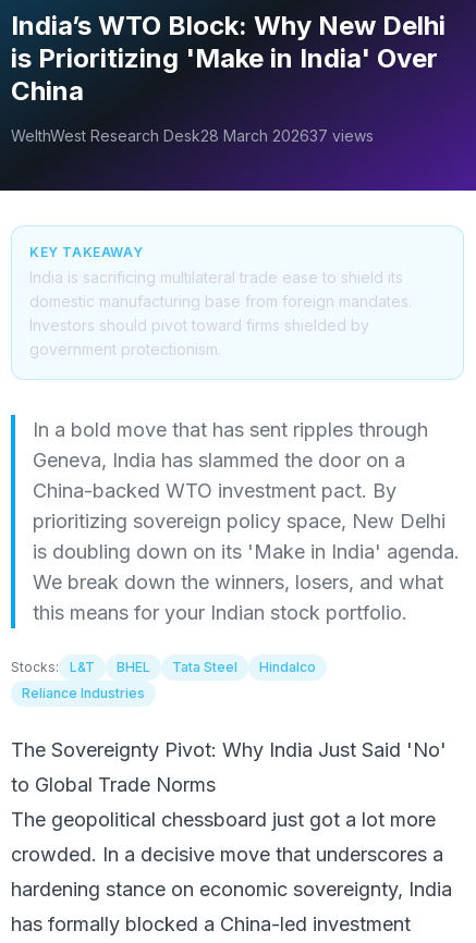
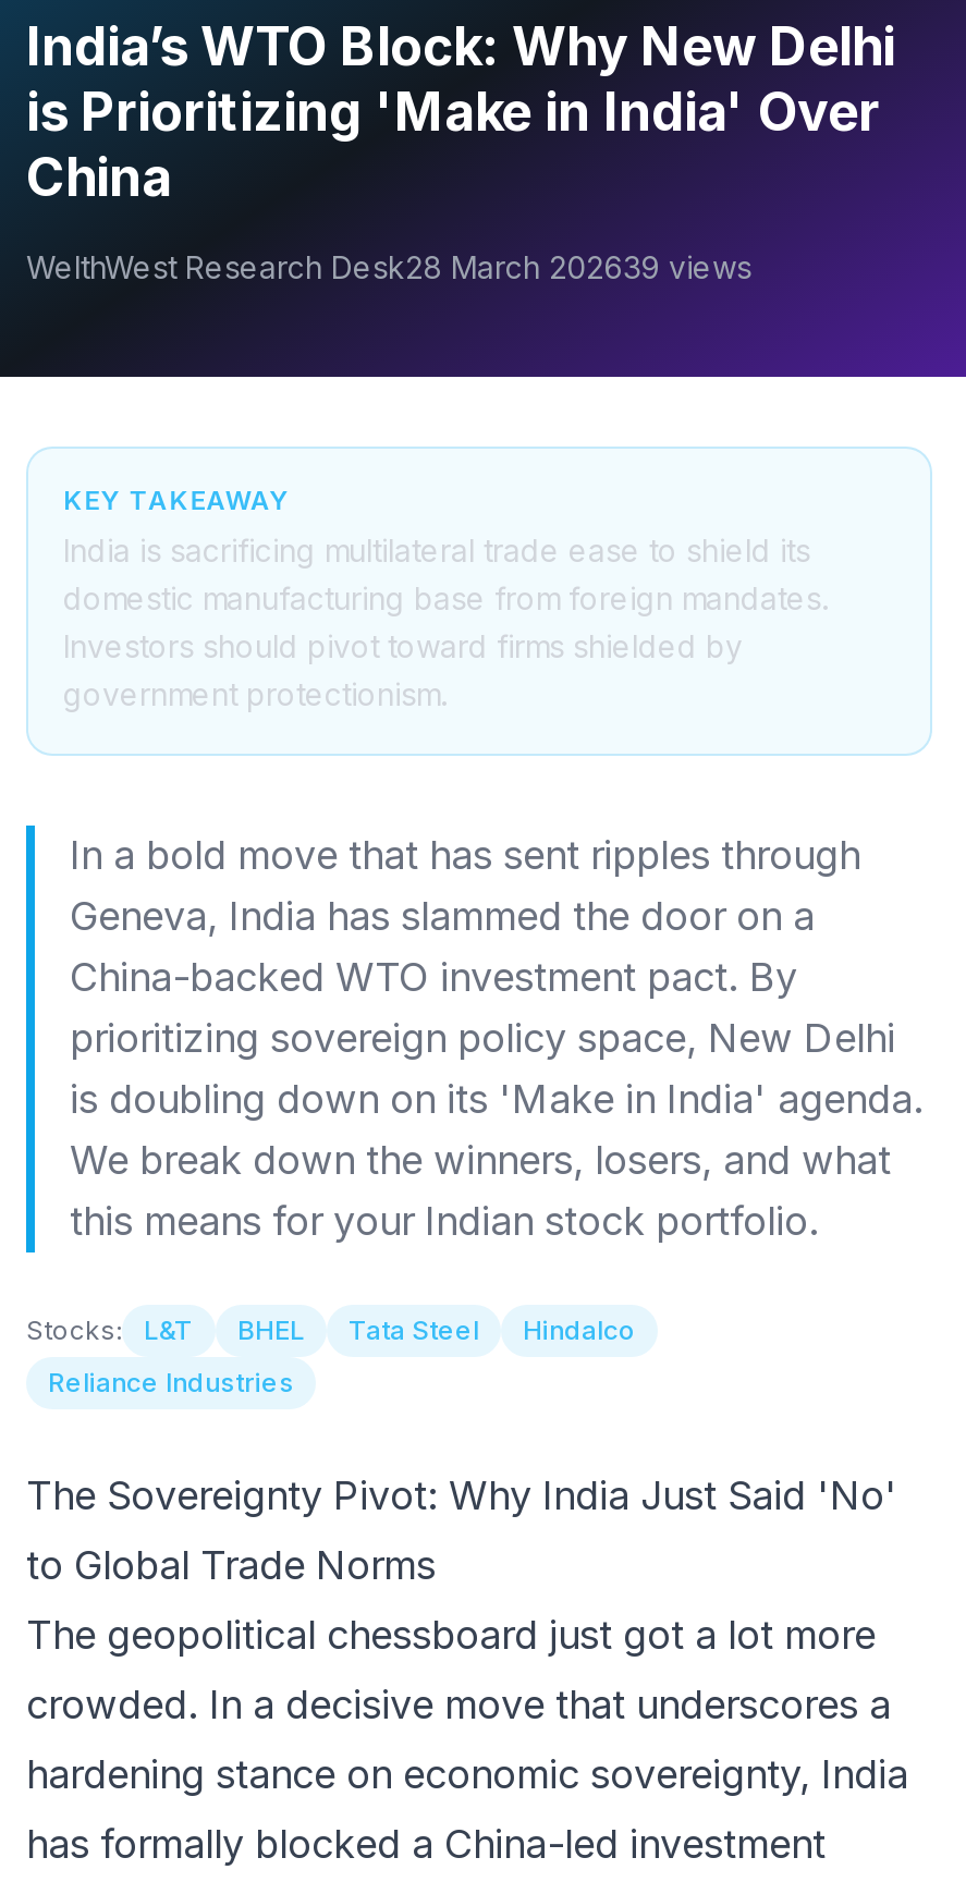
[11,126,374,145] WelthWest Research Desk28 March 202637 views -> [26,248,751,285] WelthWest Research Desk28 March 202639 views

